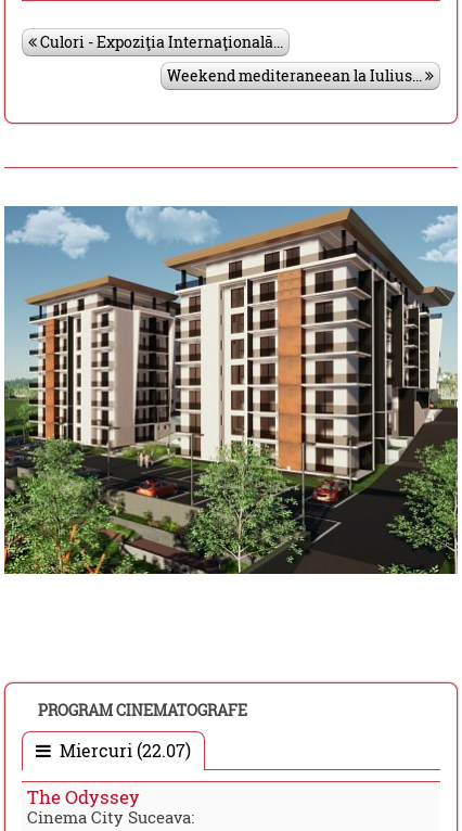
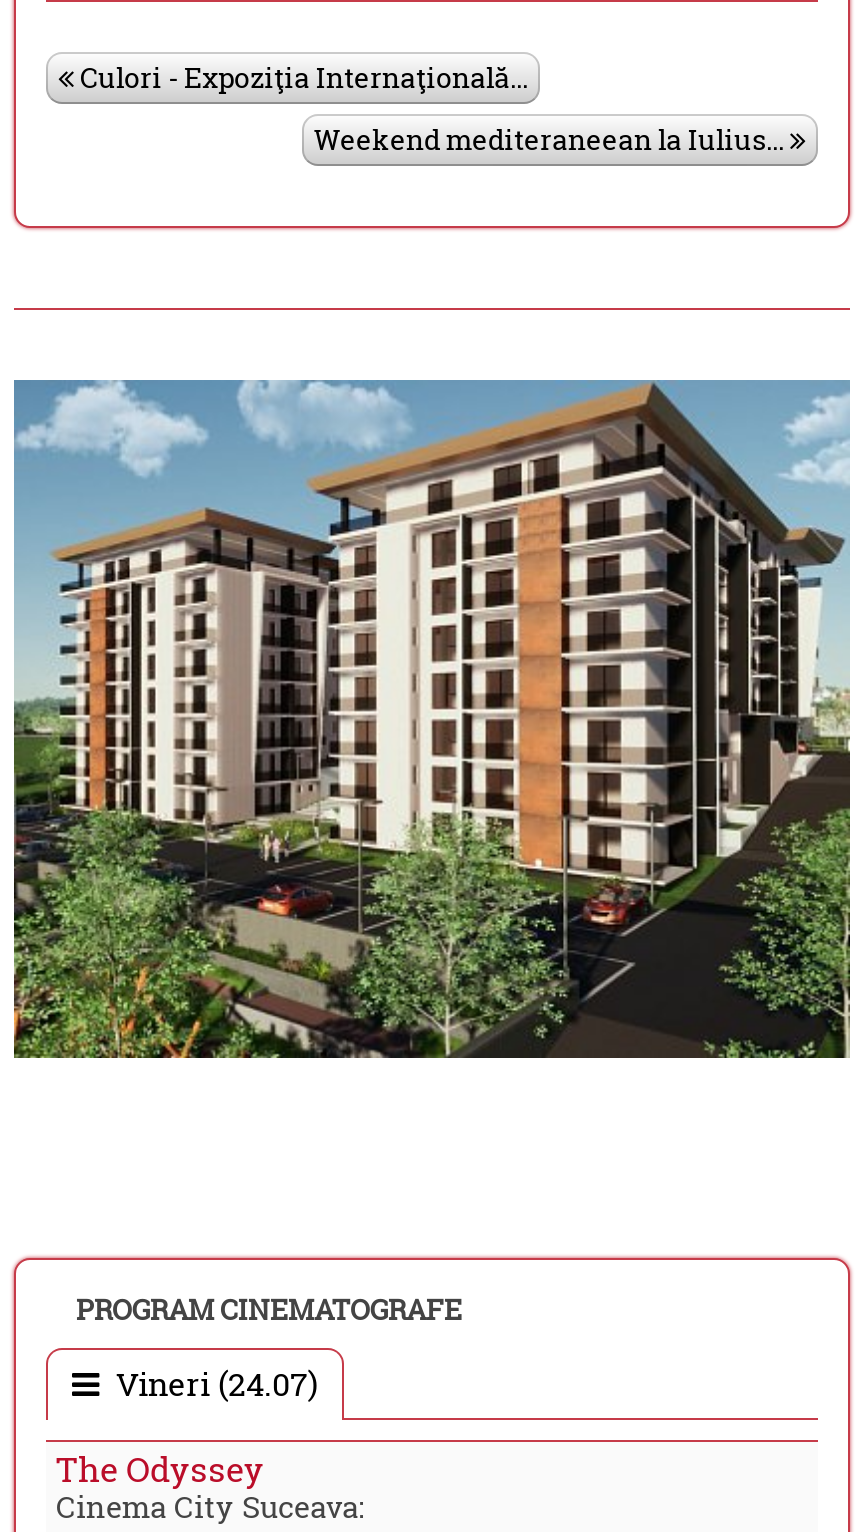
[55,738,191,761] Miercuri (22.07) -> [108,1361,318,1403] Vineri (24.07)

